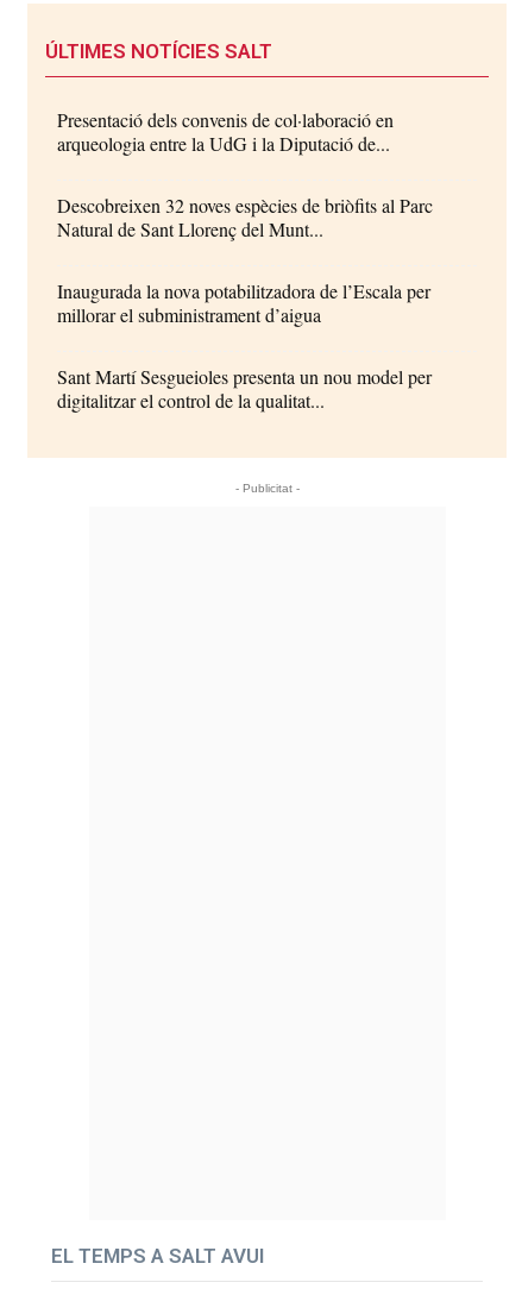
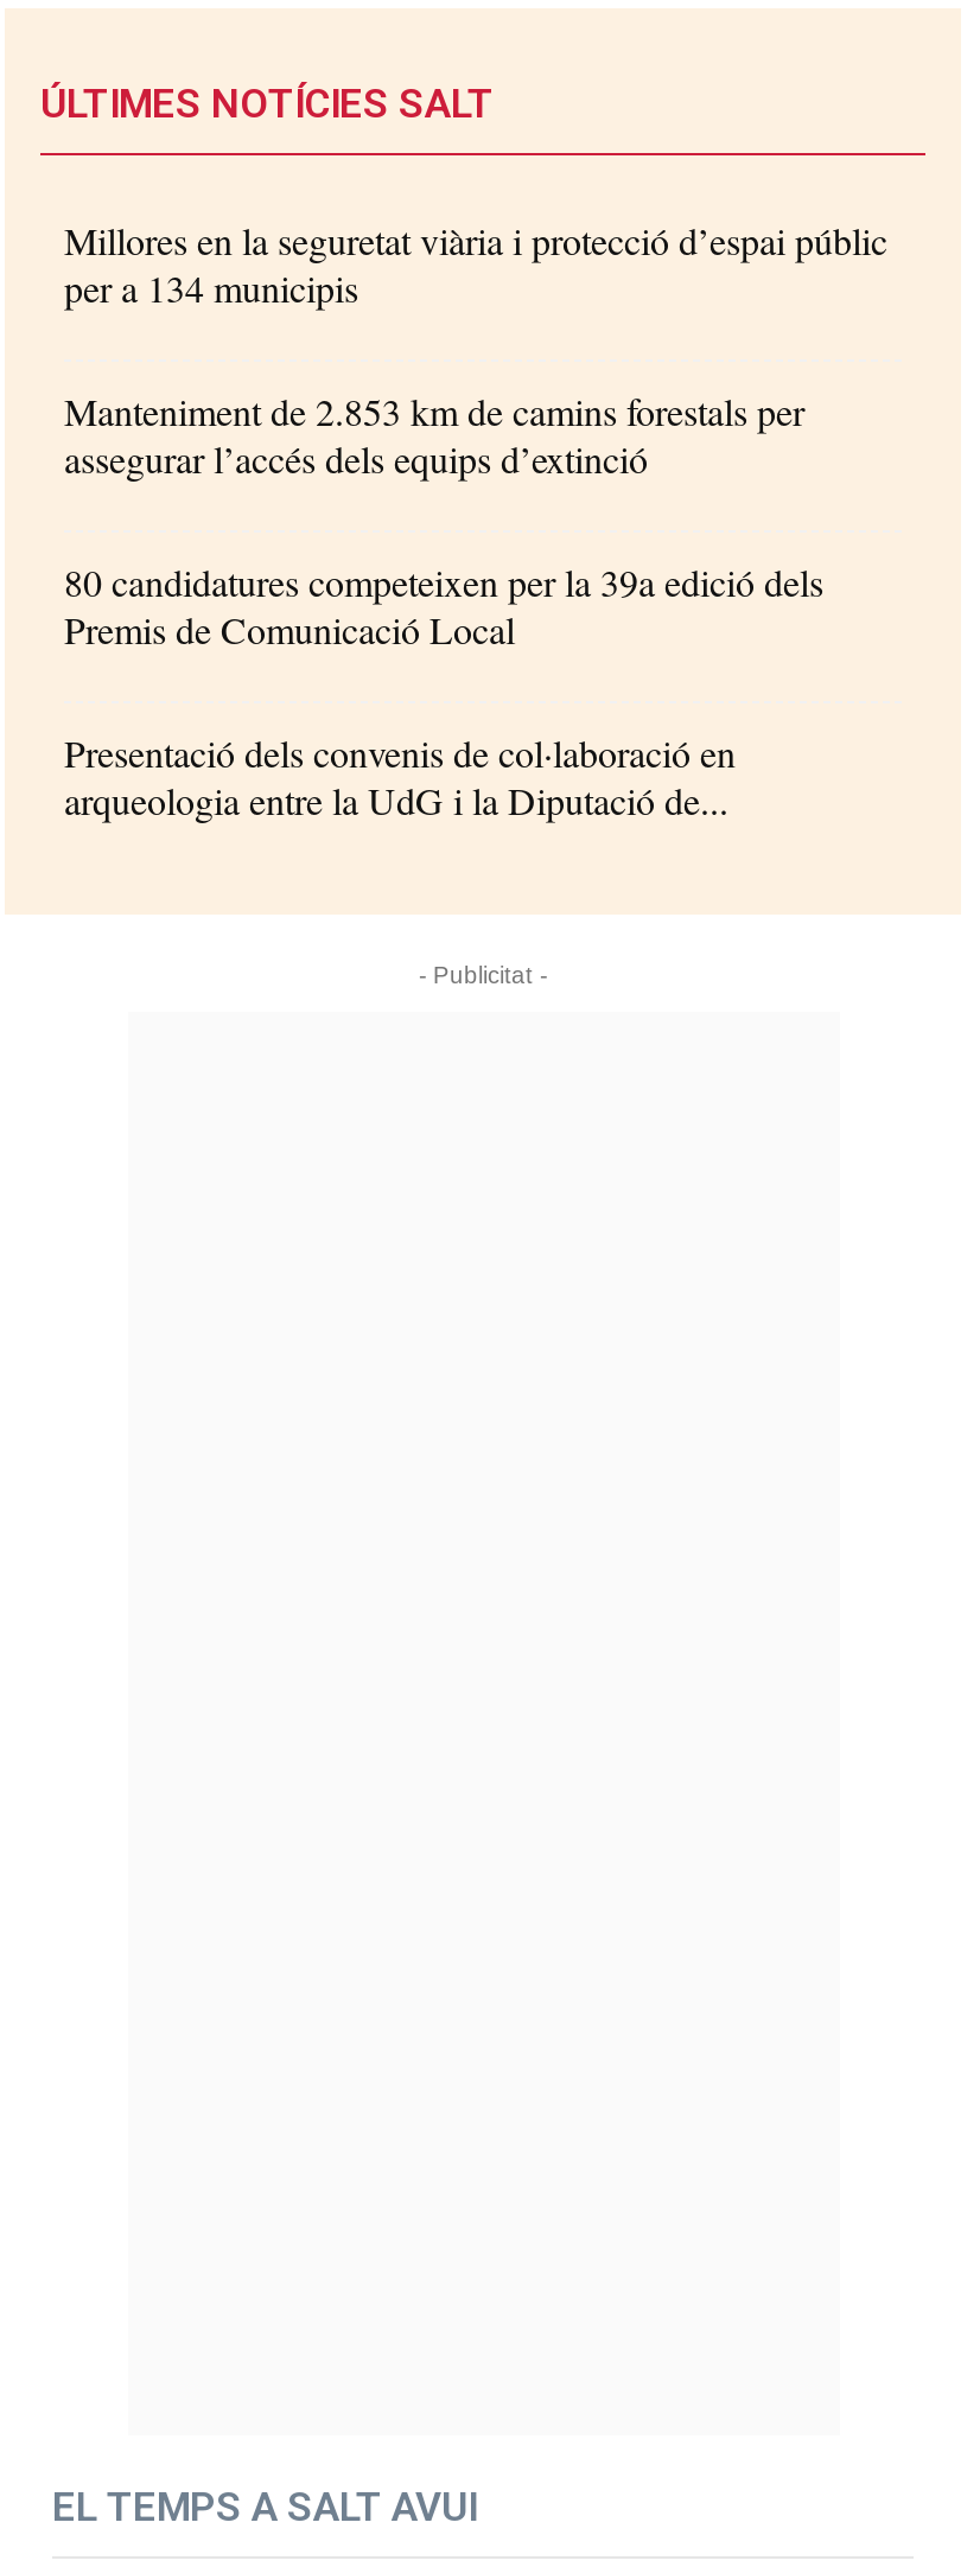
none -> [64,214,887,653] Millores en la seguretat viària i protecció d’espai públic | per a 134 municipis | Manteniment de 2.853 km de camins forestals per | assegurar l’accés dels equips d’extinció | 80 candidatures competeixen per la 39a edició dels | Premis de Comunicació Local
moved [57,107,394,155] -> [64,726,736,823]: Presentació dels convenis de col·laboració en | arqueologia entre la UdG i la Diputació de...
[57,192,433,412] Descobreixen 32 noves espècies de briòfits al Parc | Natural de Sant Llorenç del Munt... | Inaugurada la nova potabilitzadora de l’Escala per | millorar el subministrament d’aigua | Sant Martí Sesgueioles presenta un nou model per | digitalitzar el control de la qualitat... -> none

